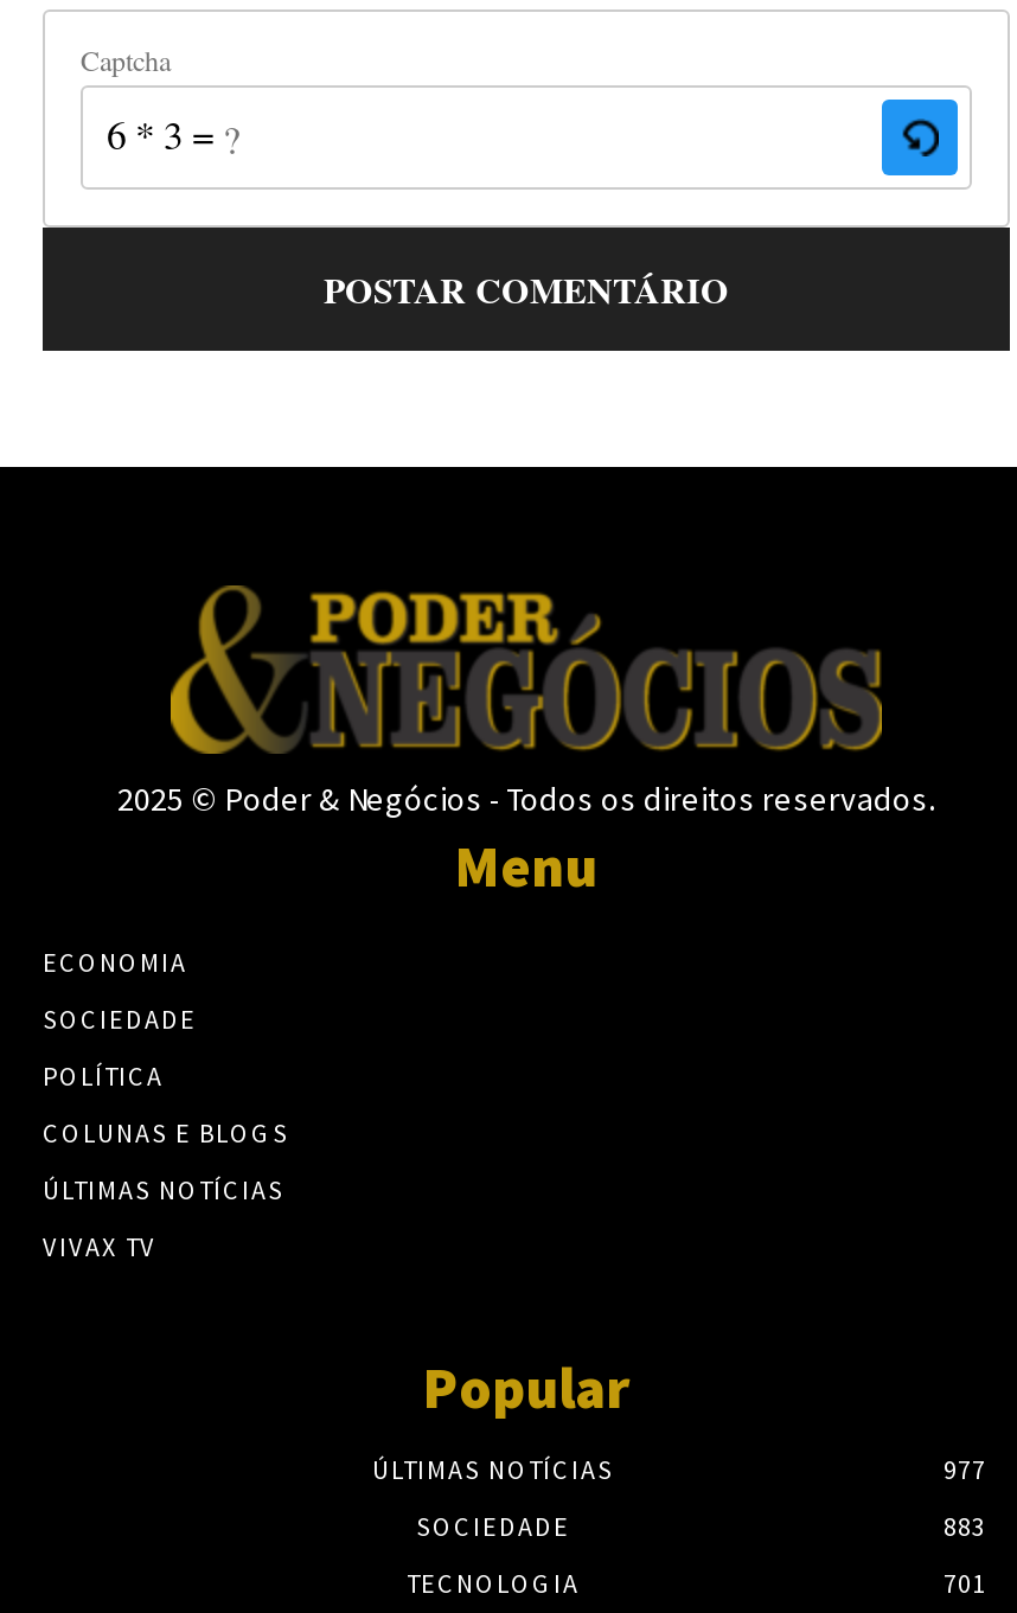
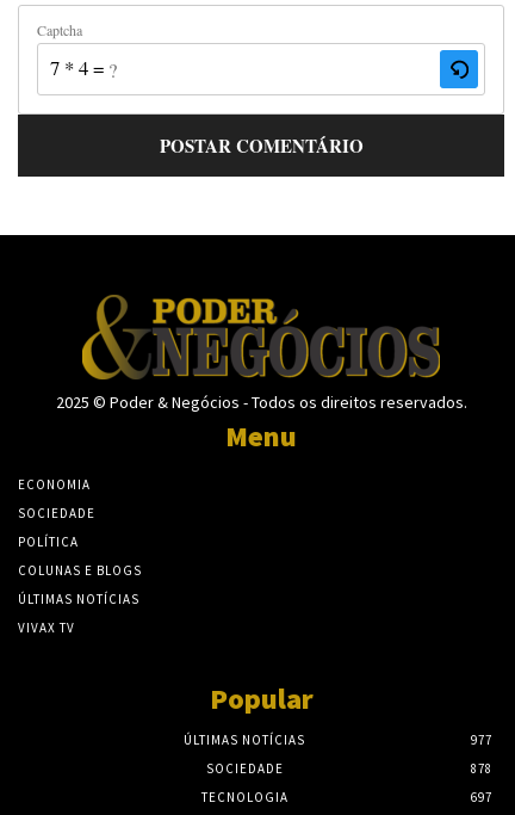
[107,106,239,161] 6 * 3 = ? -> [50,54,117,81] 7 * 4 = ?
[944,1509,986,1543] 883 -> [471,760,492,777] 878
[944,1566,986,1599] 701 -> [471,789,492,806] 697

